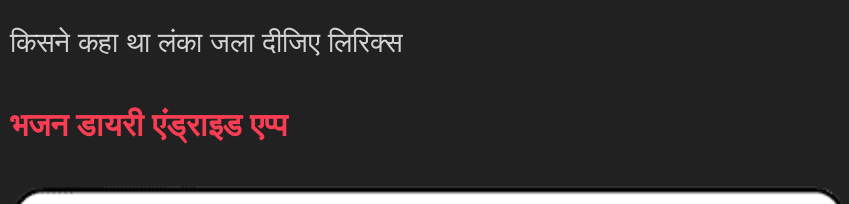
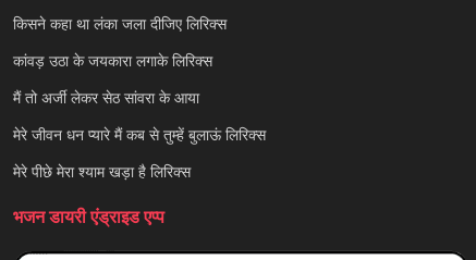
none -> [13,49,266,182] कांवड़ उठा के जयकारा लगाके लिरिक्स | मैं तो अर्जी लेकर सेठ सांवरा के आया | मेरे जीवन धन प्यारे मैं कब से तुम्हें बुलाऊं लिरिक्स | मेरे पीछे मेरा श्याम खड़ा है लिरिक्स

